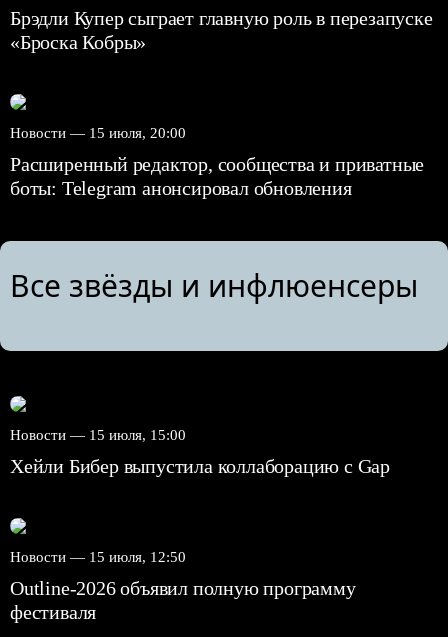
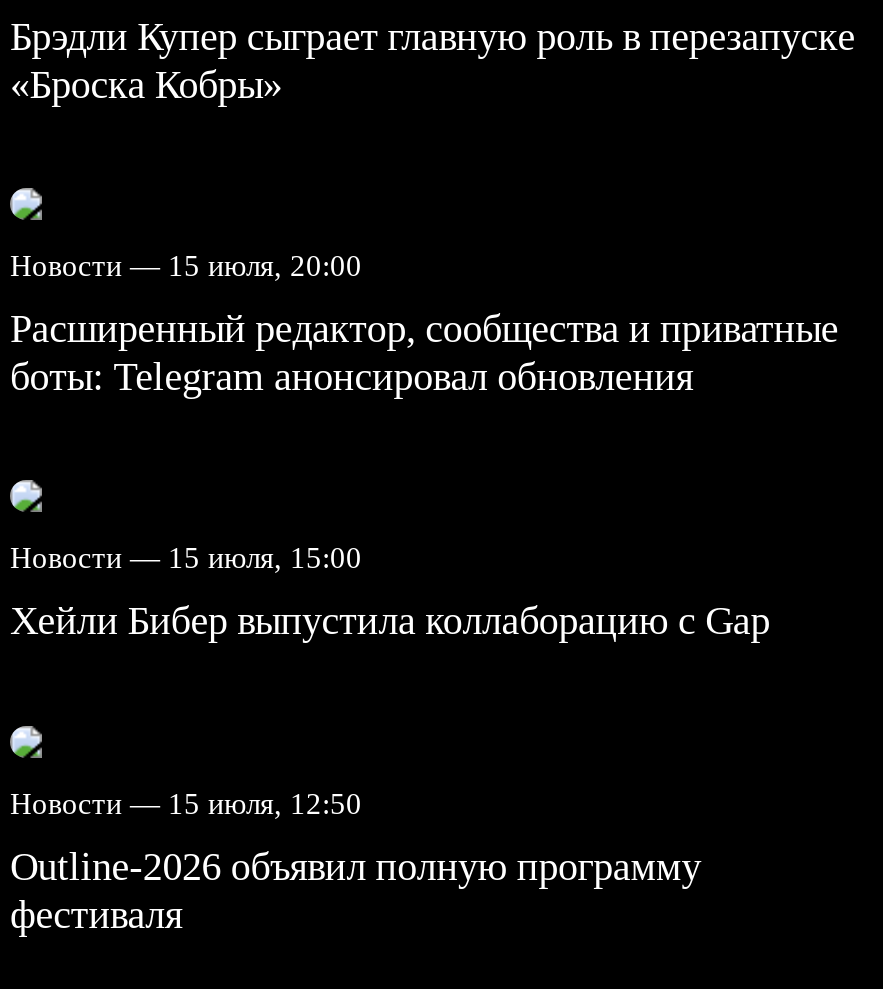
[10,264,418,305] Все звёзды и инфлюенсеры -> none

